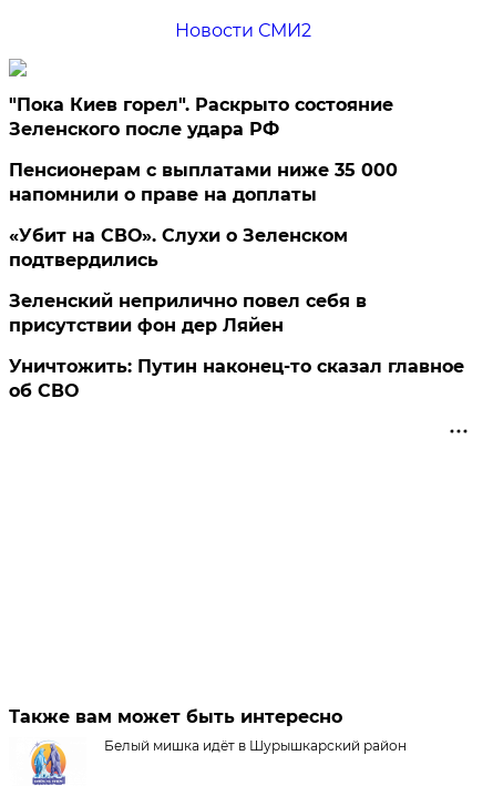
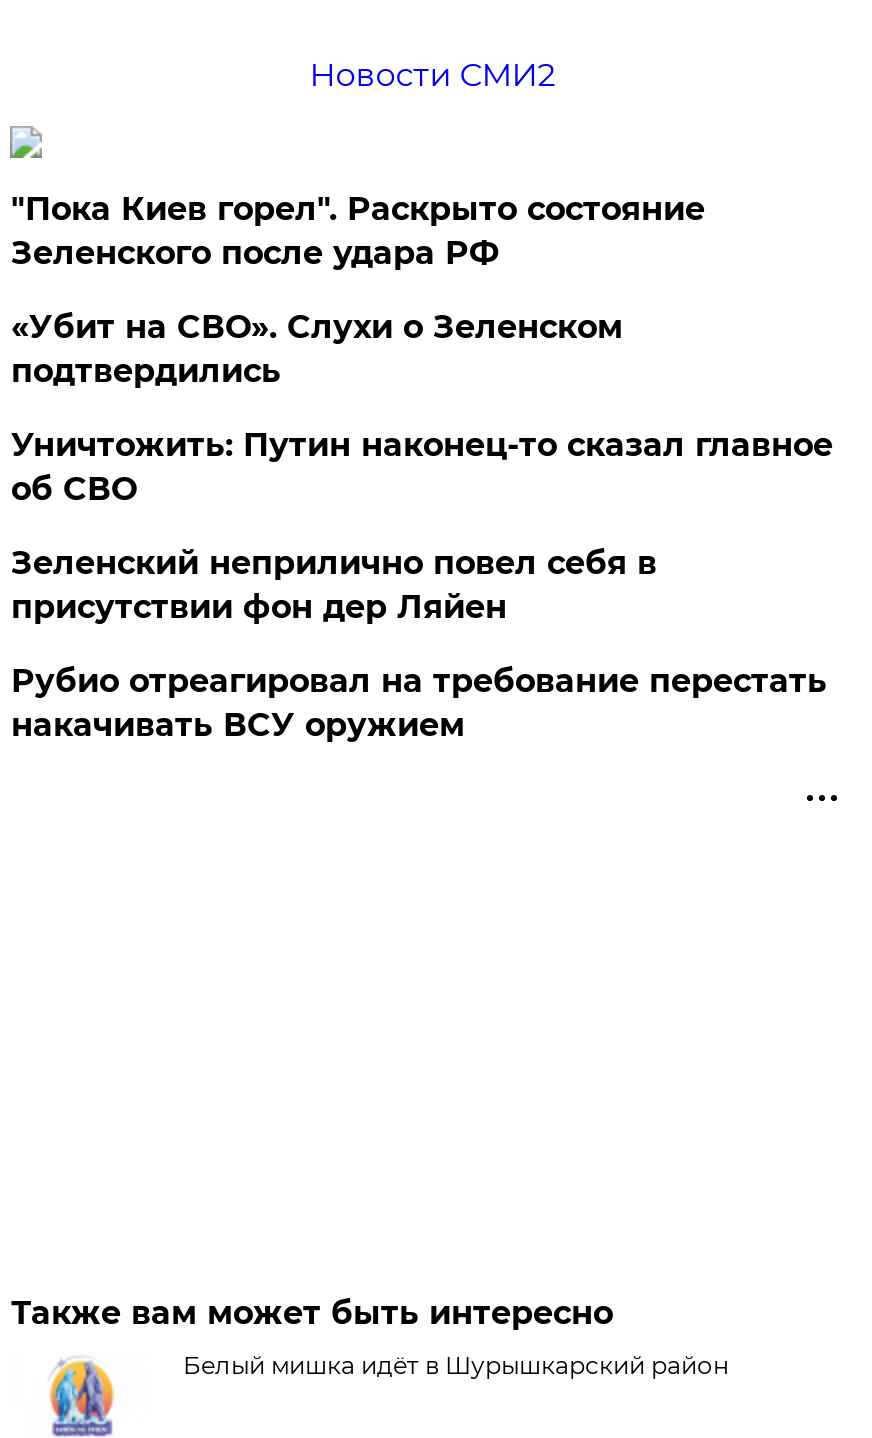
[9,160,398,205] Пенсионерам с выплатами ниже 35 000 | напомнили о праве на доплаты -> none
moved [9,225,348,270] -> [11,308,623,390]: «Убит на СВО». Слухи о Зеленском | подтвердились
none -> [11,662,827,744] Рубио отреагировал на требование перестать | накачивать ВСУ оружием
moved [9,356,465,401] -> [11,426,833,508]: Уничтожить: Путин наконец-то сказал главное | об СВО

